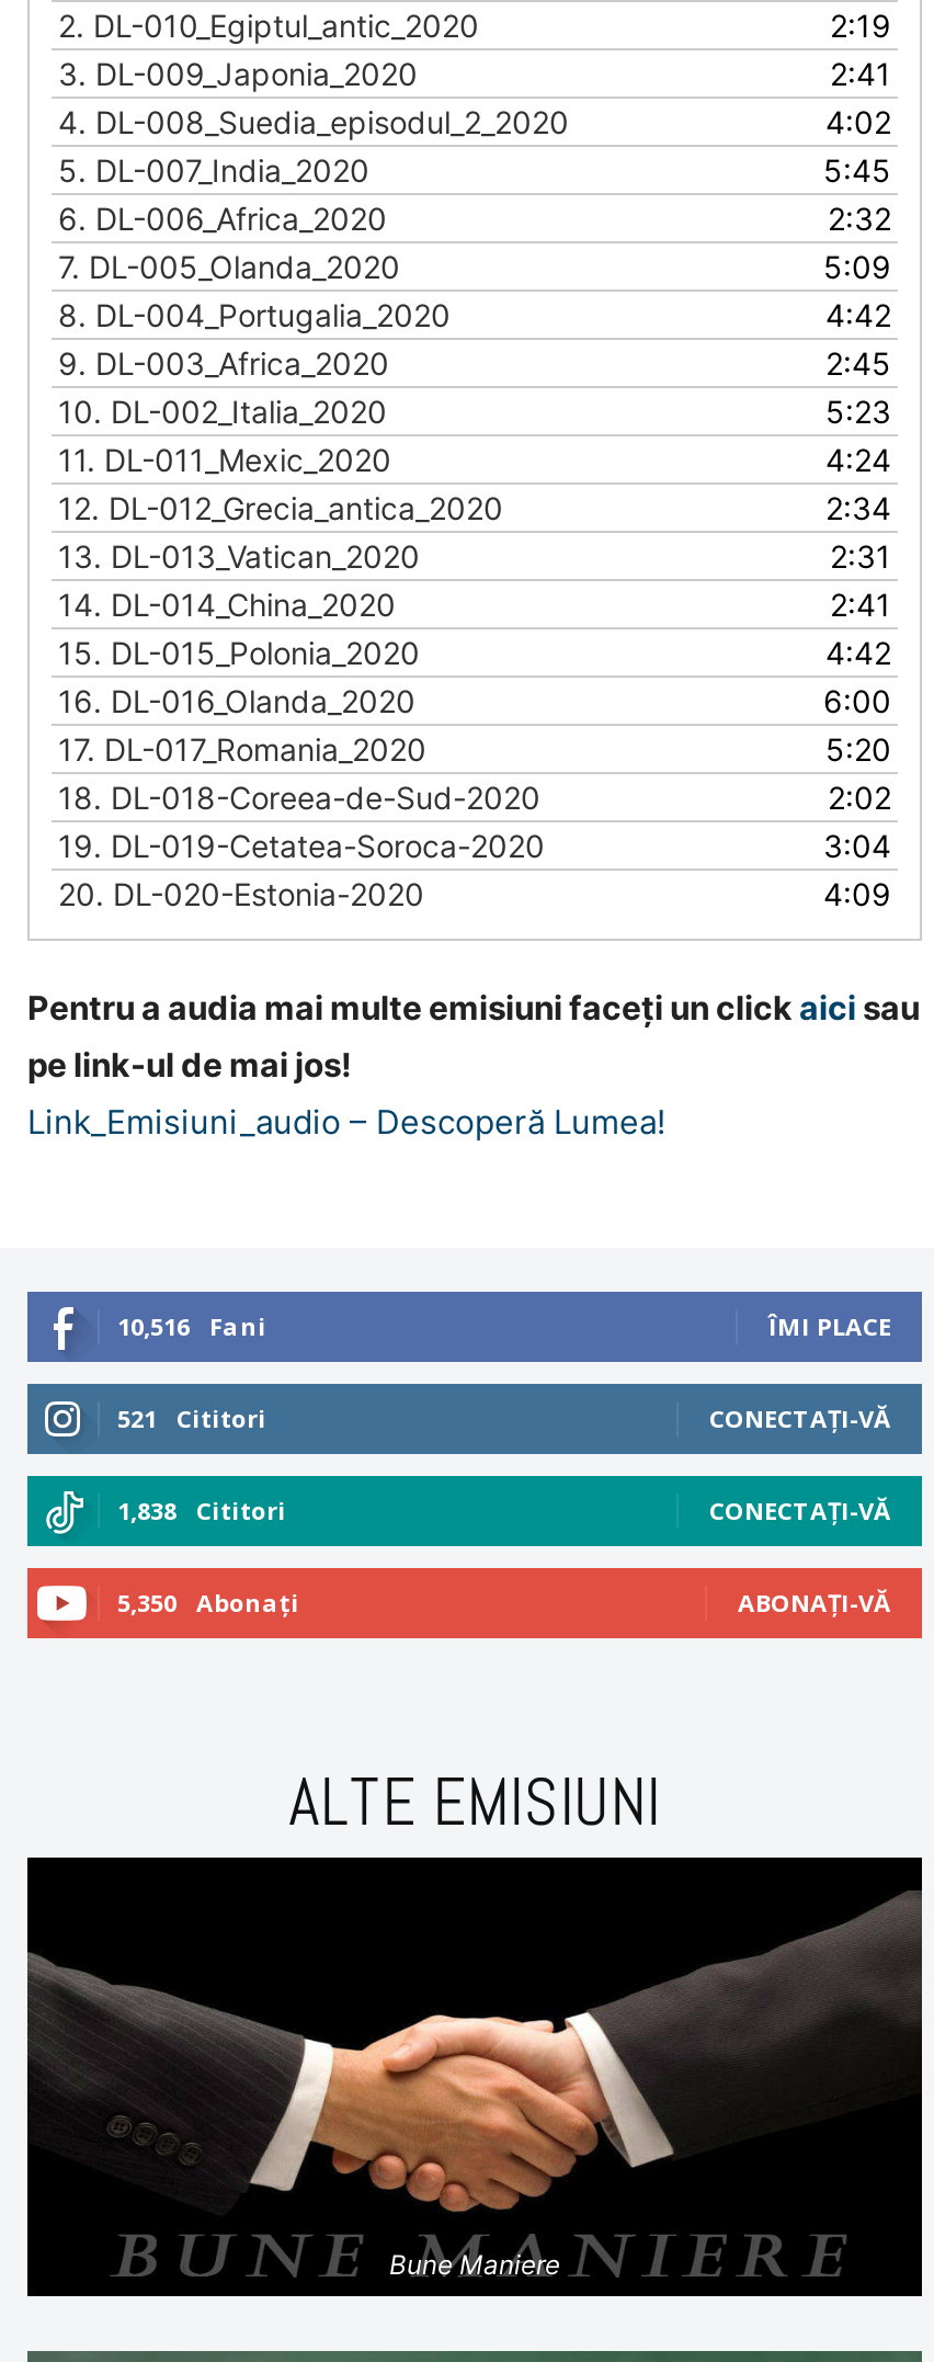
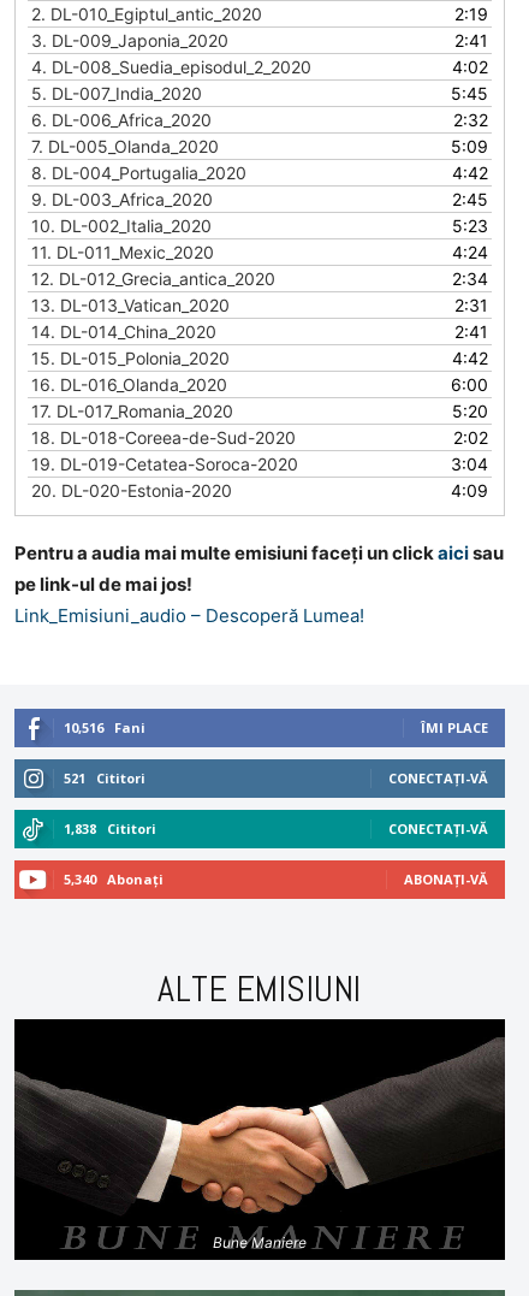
[117,1586,299,1619] 5,350 Abonați -> [64,870,164,888] 5,340 Abonați

